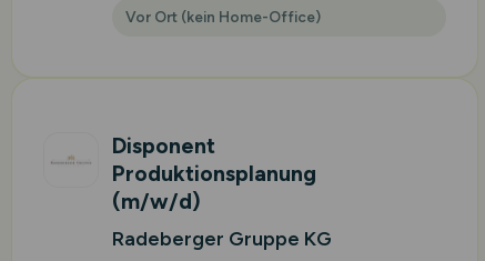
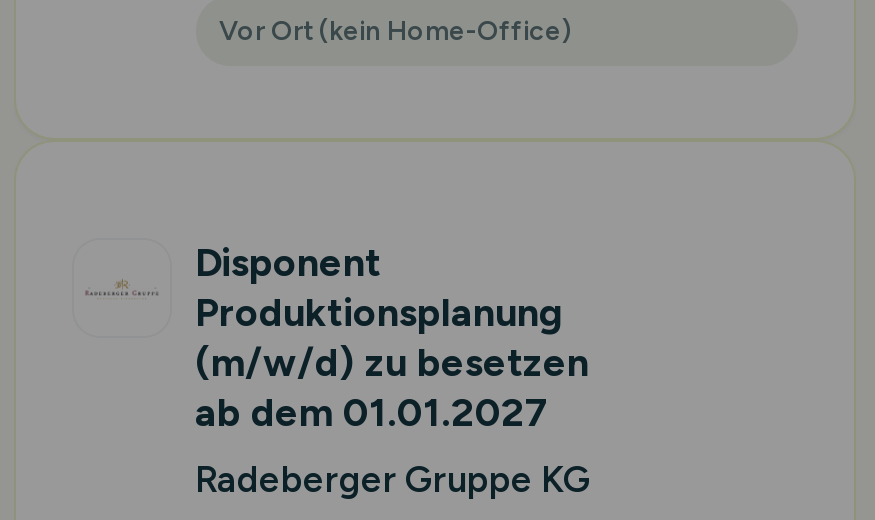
[112,188,200,214] (m/w/d) -> [195,338,589,436] (m/w/d) zu besetzen | ab dem 01.01.2027

